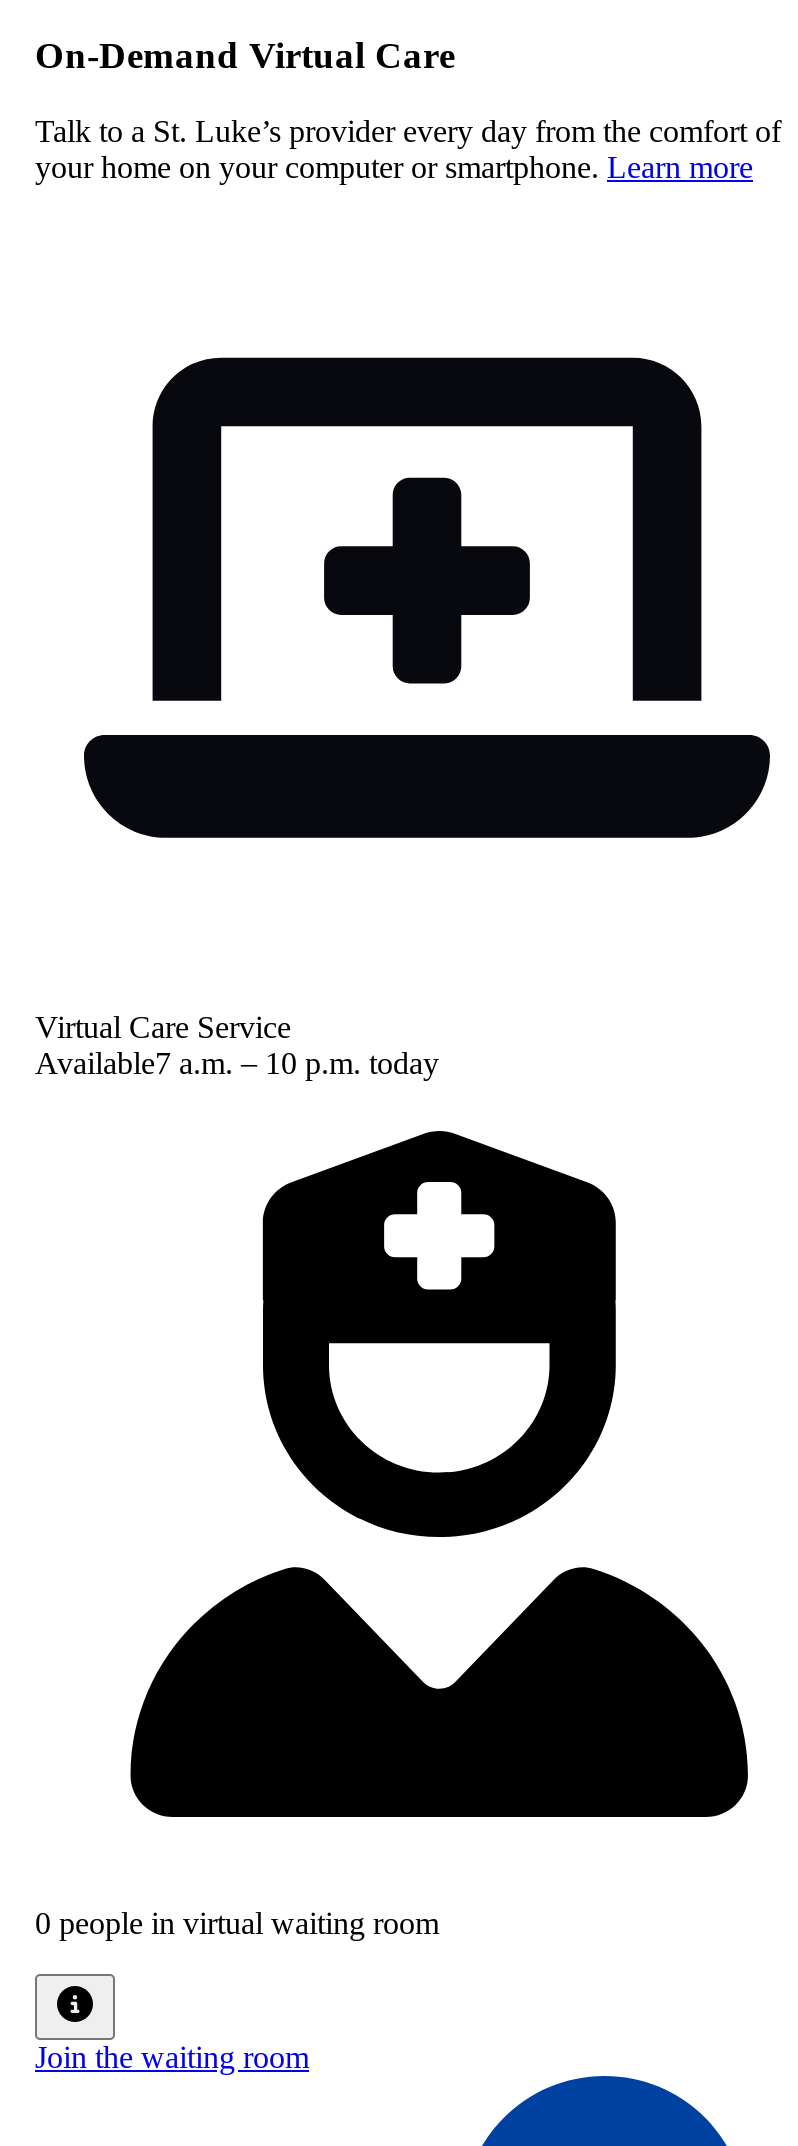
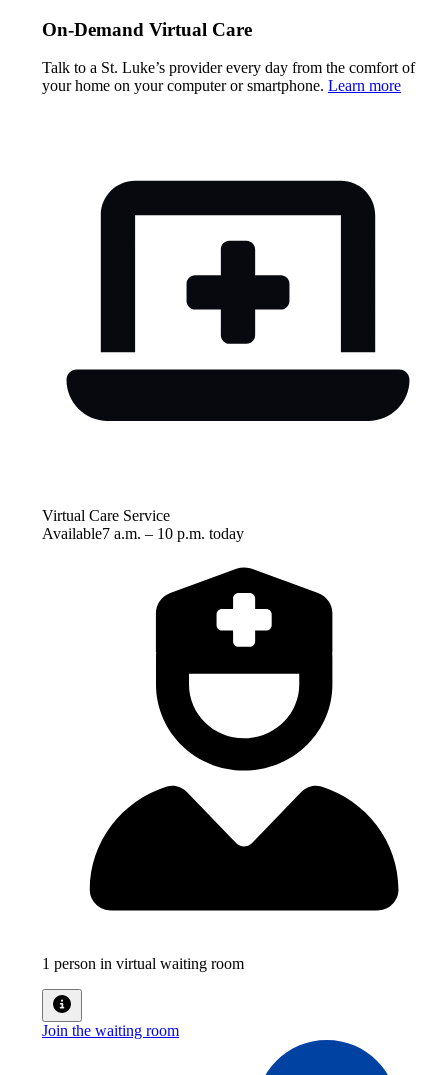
[35,1907,439,1941] 0 people in virtual waiting room -> [42,955,244,972] 1 person in virtual waiting room

